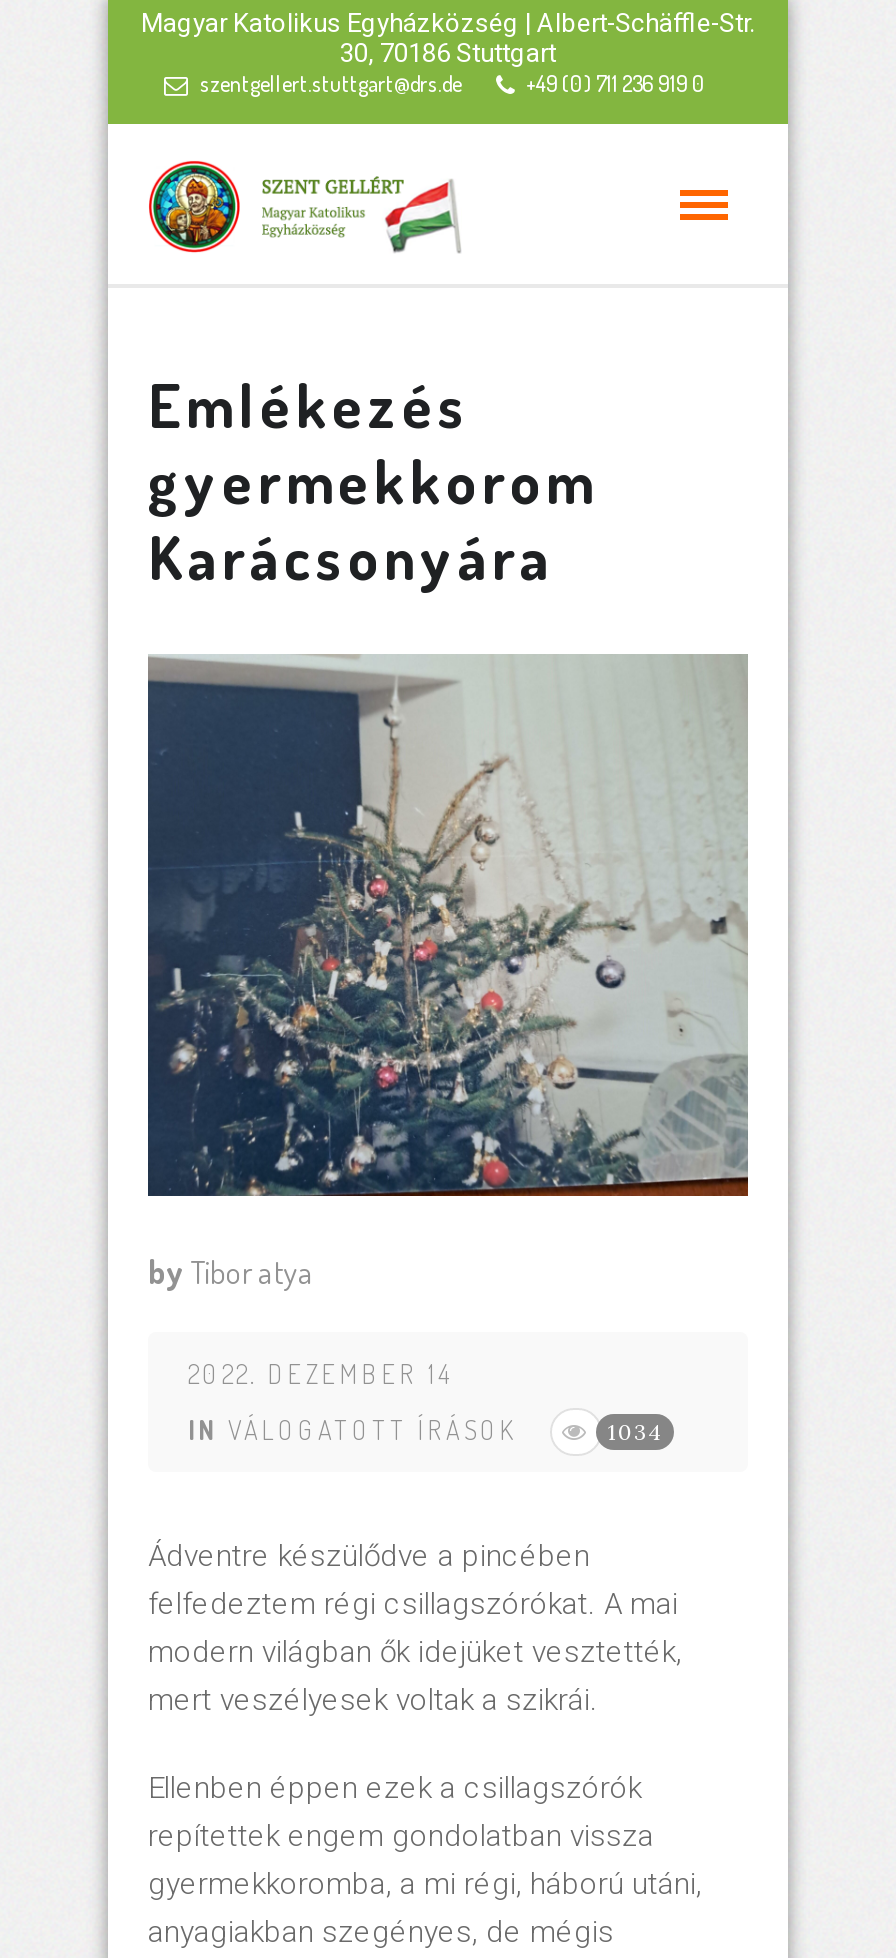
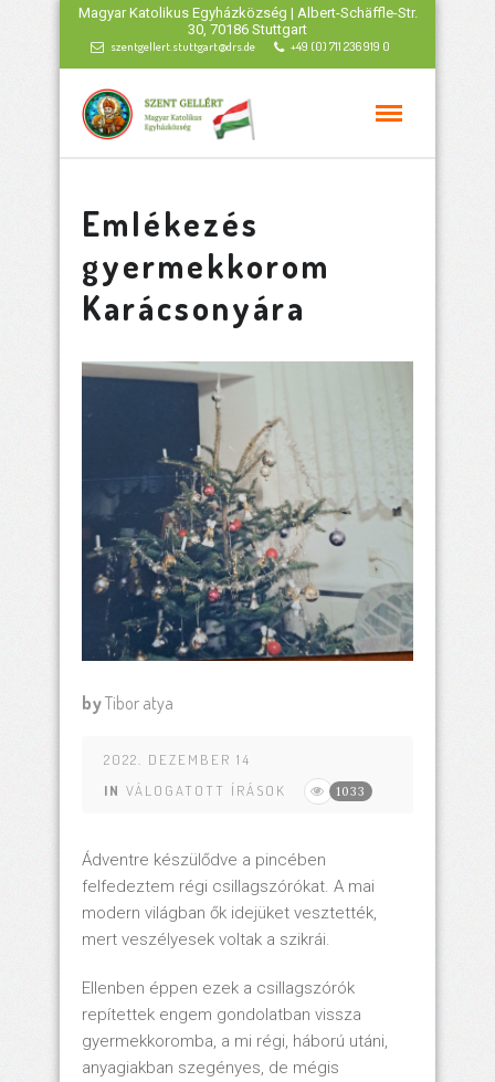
[608,1418,662,1446] 1034 -> [336,783,366,799] 1033

